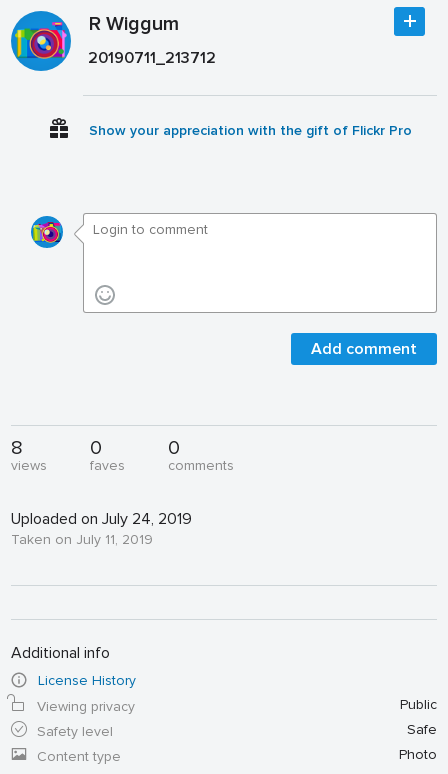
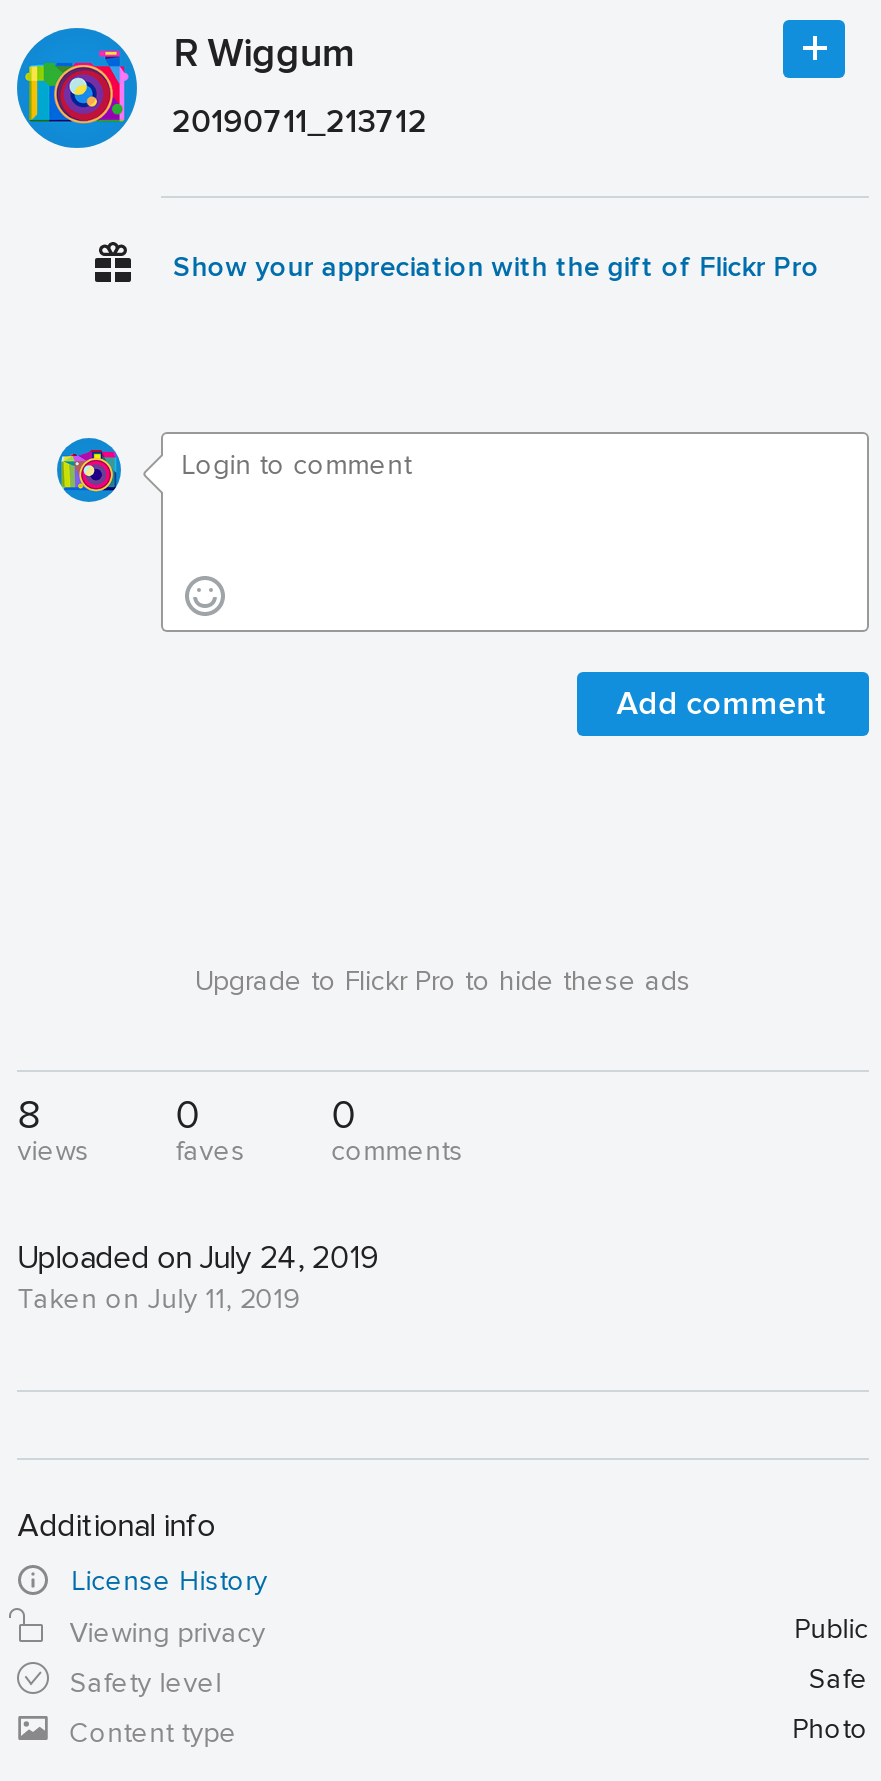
none -> [195,964,691,998] Upgrade to Flickr Pro to hide these ads

